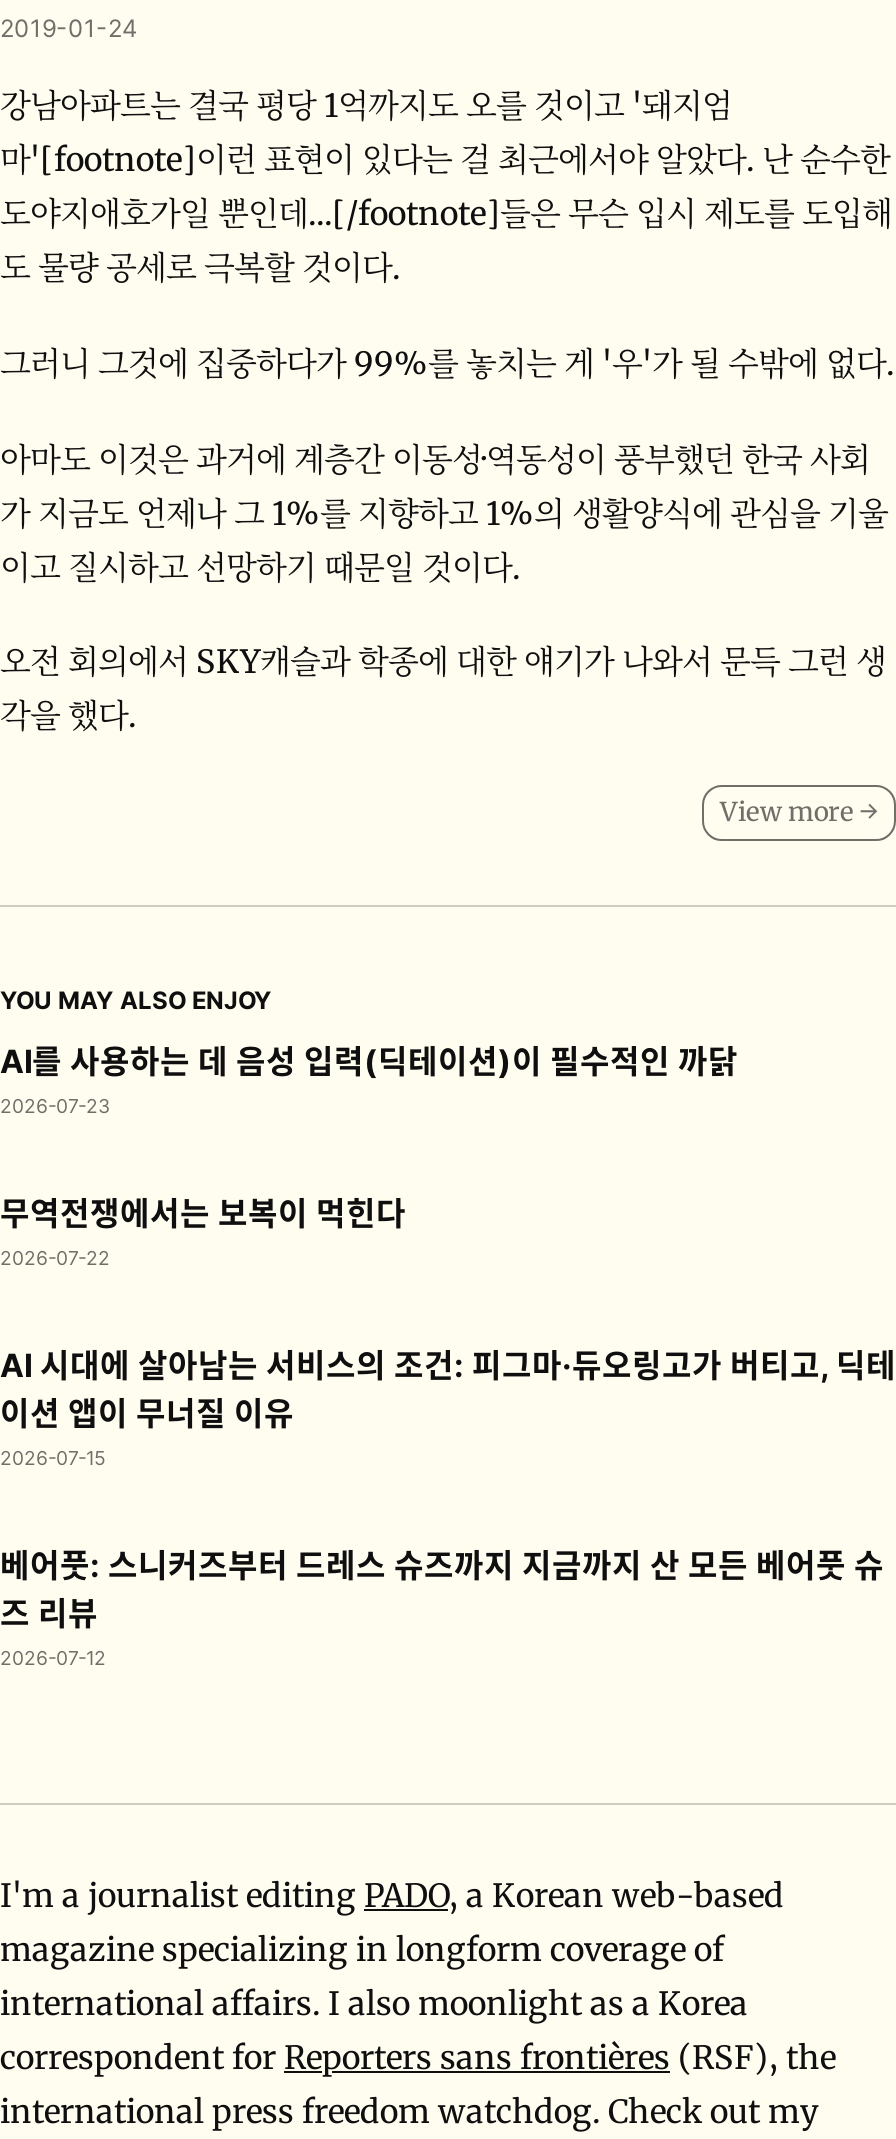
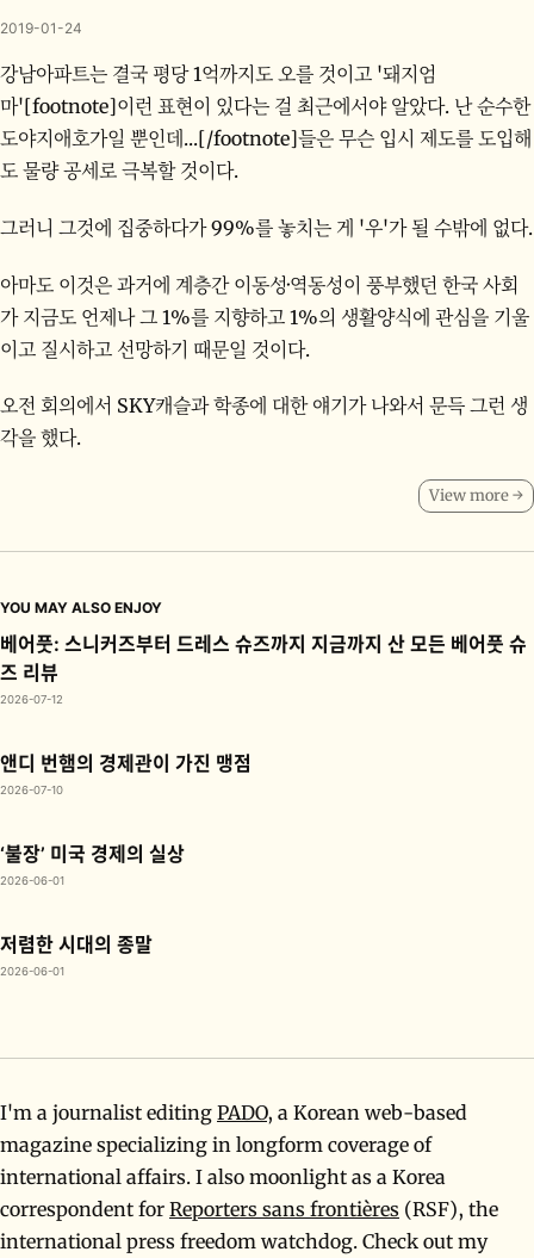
[0,1041,896,1469] AI를 사용하는 데 음성 입력(딕테이션)이 필수적인 까닭 | 2026-07-23 | 무역전쟁에서는 보복이 먹힌다 | 2026-07-22 | AI 시대에 살아남는 서비스의 조건: 피그마·듀오링고가 버티고, 딕테 | 이션 앱이 무너질 이유 | 2026-07-15 -> none
moved [0,1545,884,1669] -> [0,632,527,706]: 베어풋: 스니커즈부터 드레스 슈즈까지 지금까지 산 모든 베어풋 슈 | 즈 리뷰 | 2026-07-12
none -> [0,751,252,978] 앤디 번햄의 경제관이 가진 맹점 | 2026-07-10 | ‘불장’ 미국 경제의 실상 | 2026-06-01 | 저렴한 시대의 종말 | 2026-06-01

